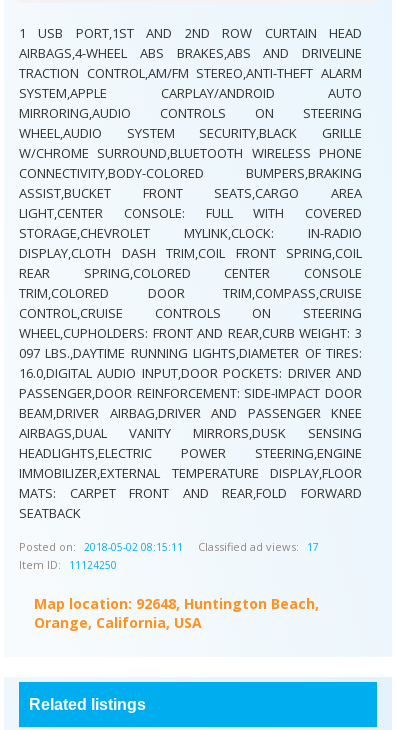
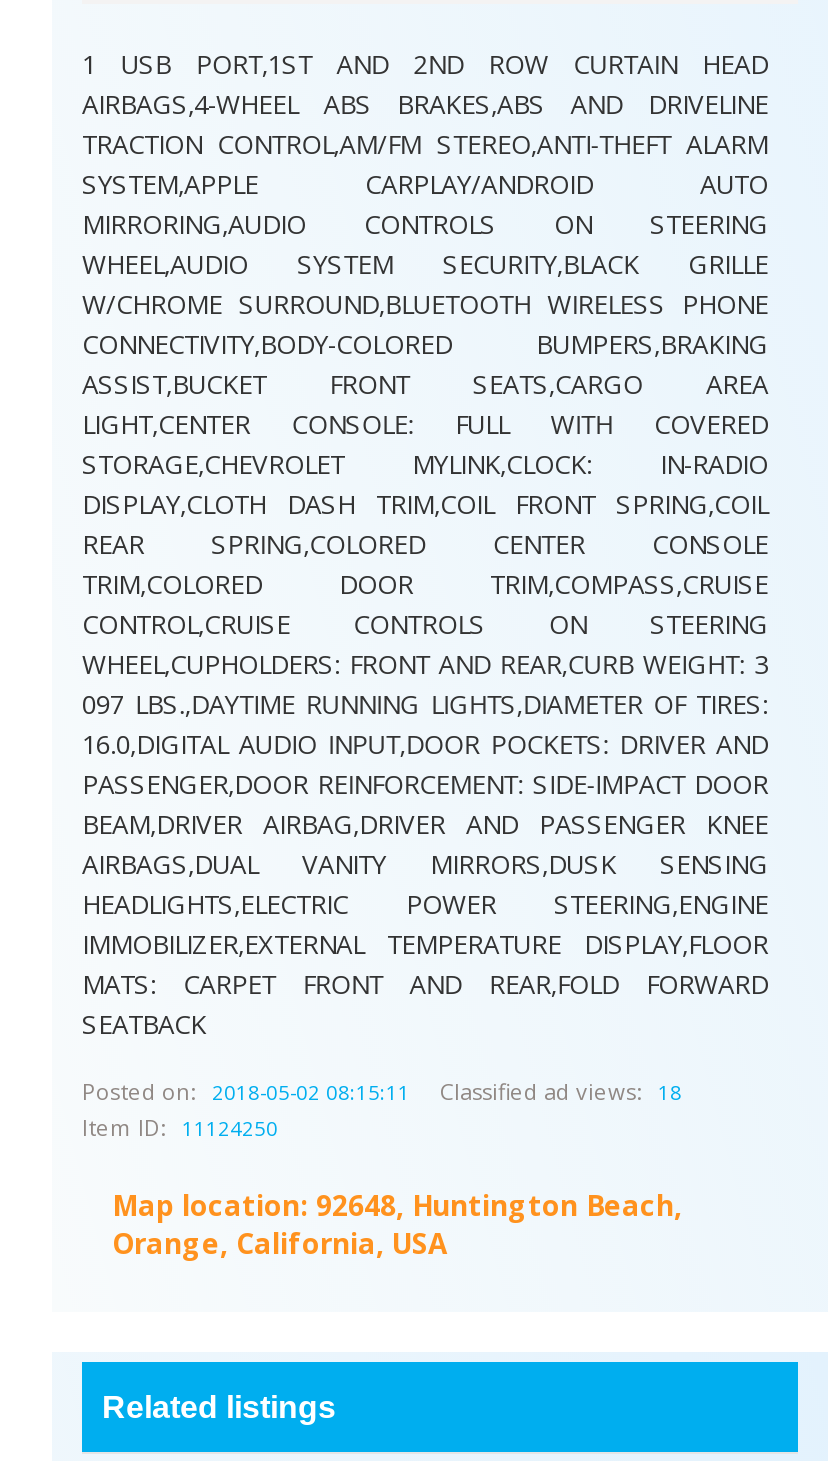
[198,539,319,554] Classified ad views: 17 -> [440,1076,682,1106] Classified ad views: 18

